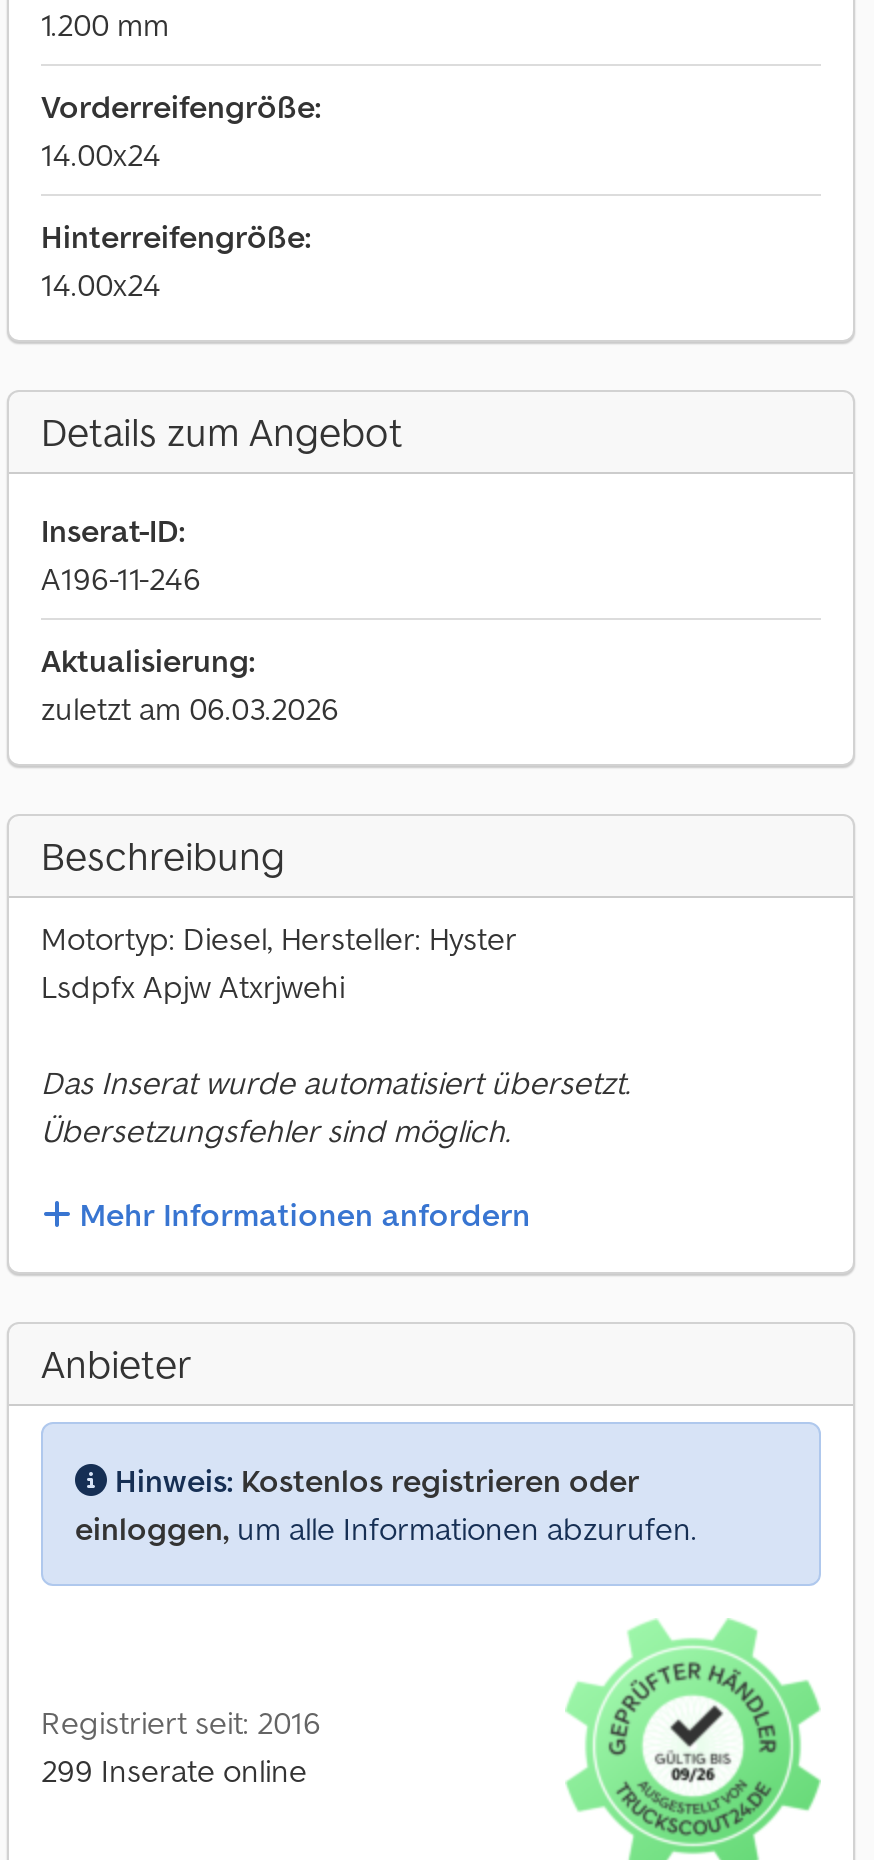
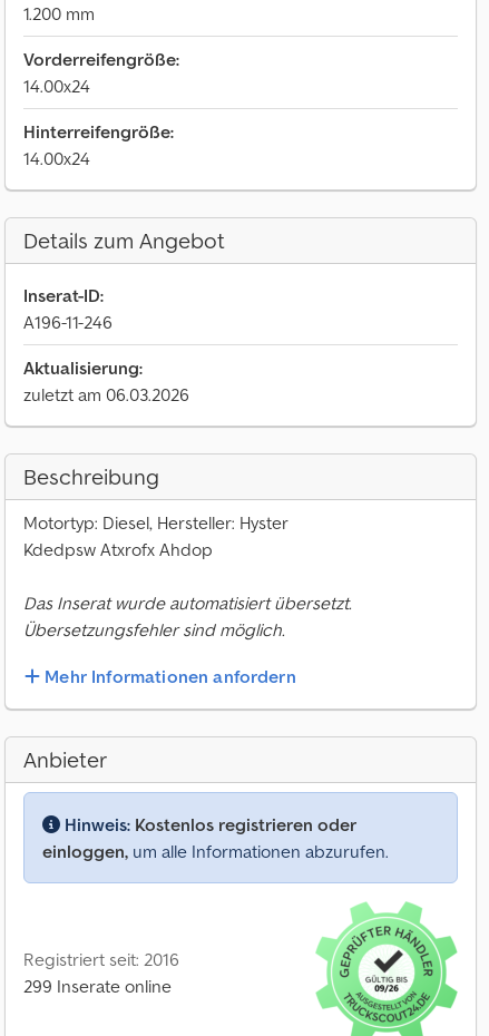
[41,966,345,1006] Lsdpfx Apjw Atxrjwehi -> [23,538,213,560] Kdedpsw Atxrofx Ahdop

